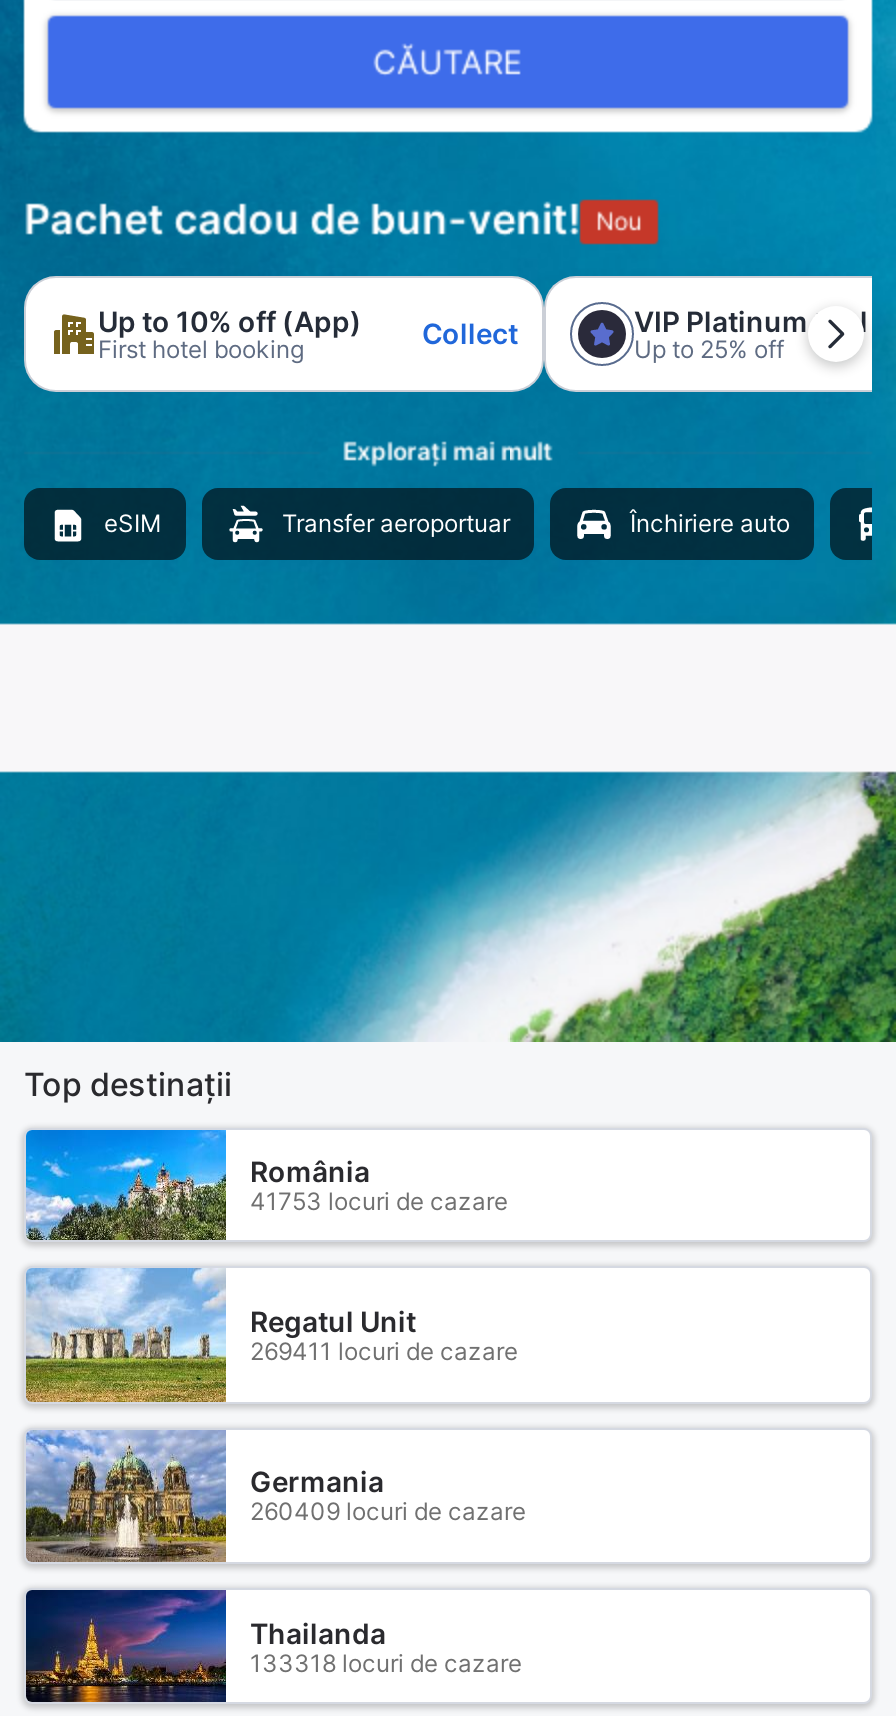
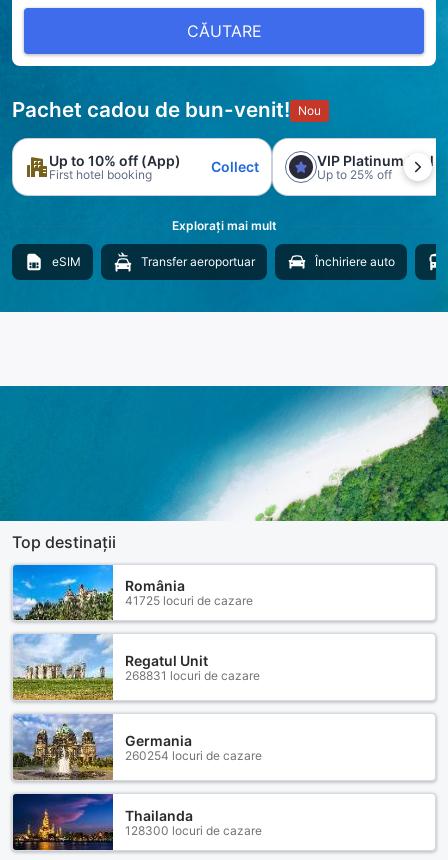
[250,1186,508,1216] 41753 locuri de cazare -> [125,593,253,608] 41725 locuri de cazare
[250,1336,518,1366] 269411 locuri de cazare -> [125,667,260,682] 268831 locuri de cazare
[250,1496,526,1526] 260409 locuri de cazare -> [125,747,262,762] 260254 locuri de cazare
[250,1647,522,1677] 133318 locuri de cazare -> [125,822,262,837] 128300 locuri de cazare

